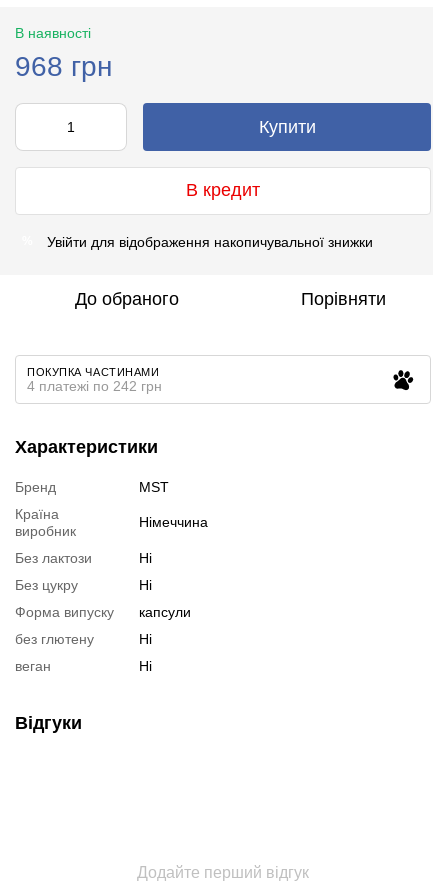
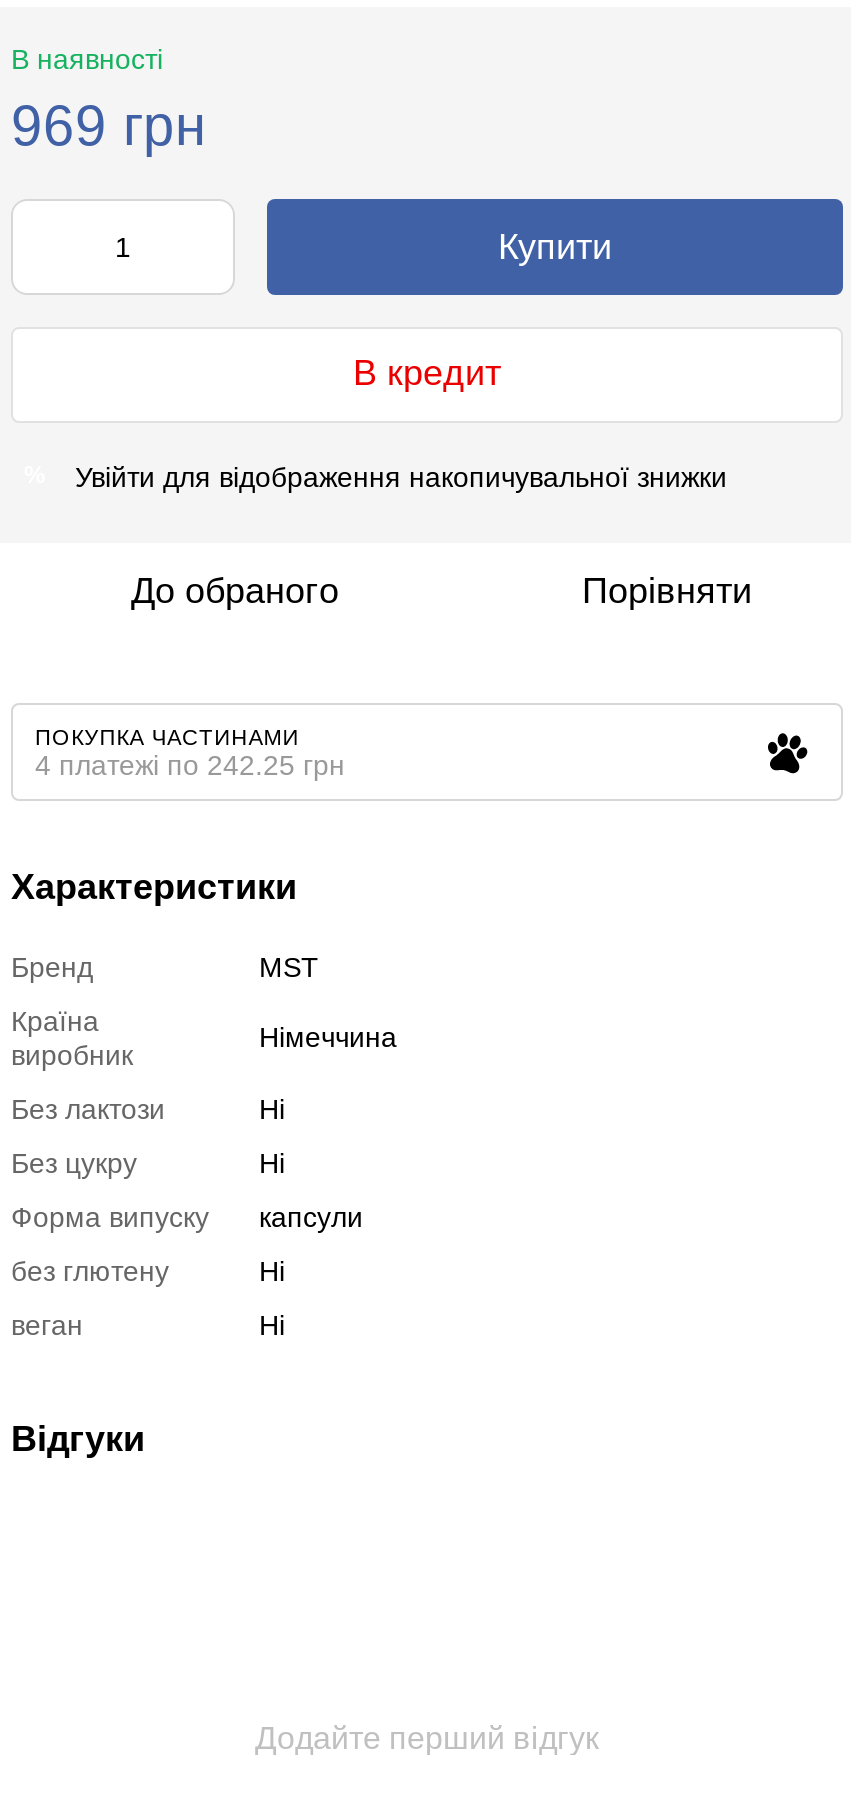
[15,51,112,82] 968 грн -> [11,94,205,156] 969 грн
[27,378,162,394] 4 платежі по 242 грн -> [35,748,345,780] 4 платежі по 242.25 грн

